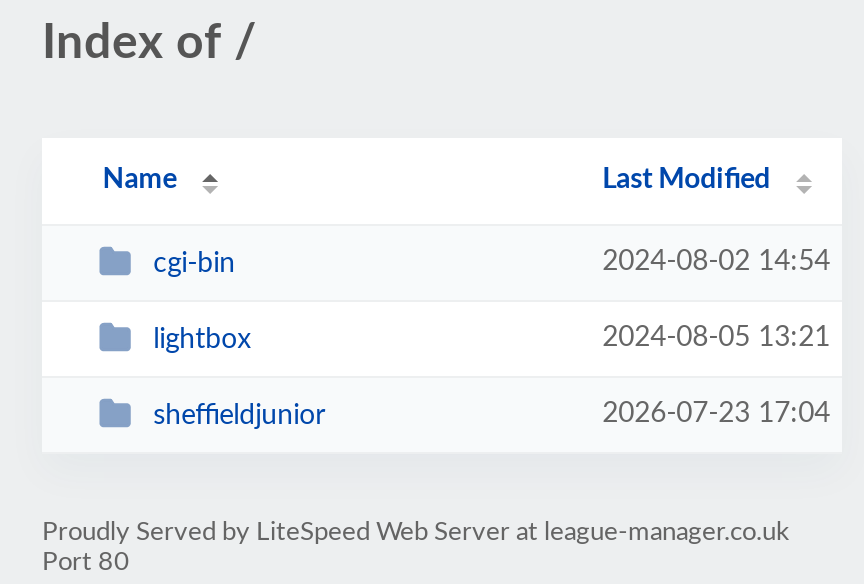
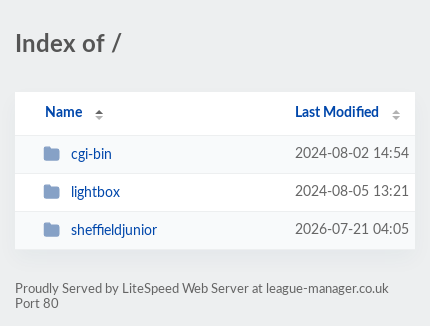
[602,400,830,428] 2026-07-23 17:04 -> [295,223,409,237] 2026-07-21 04:05

